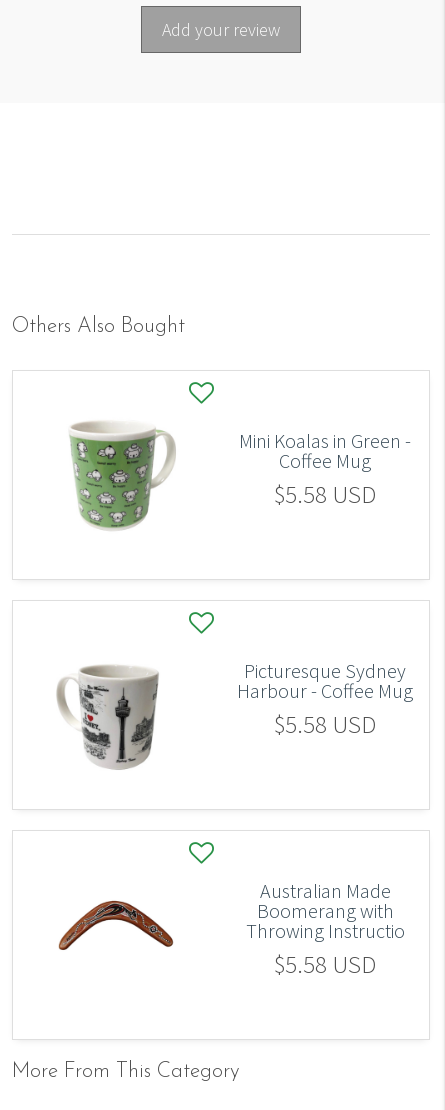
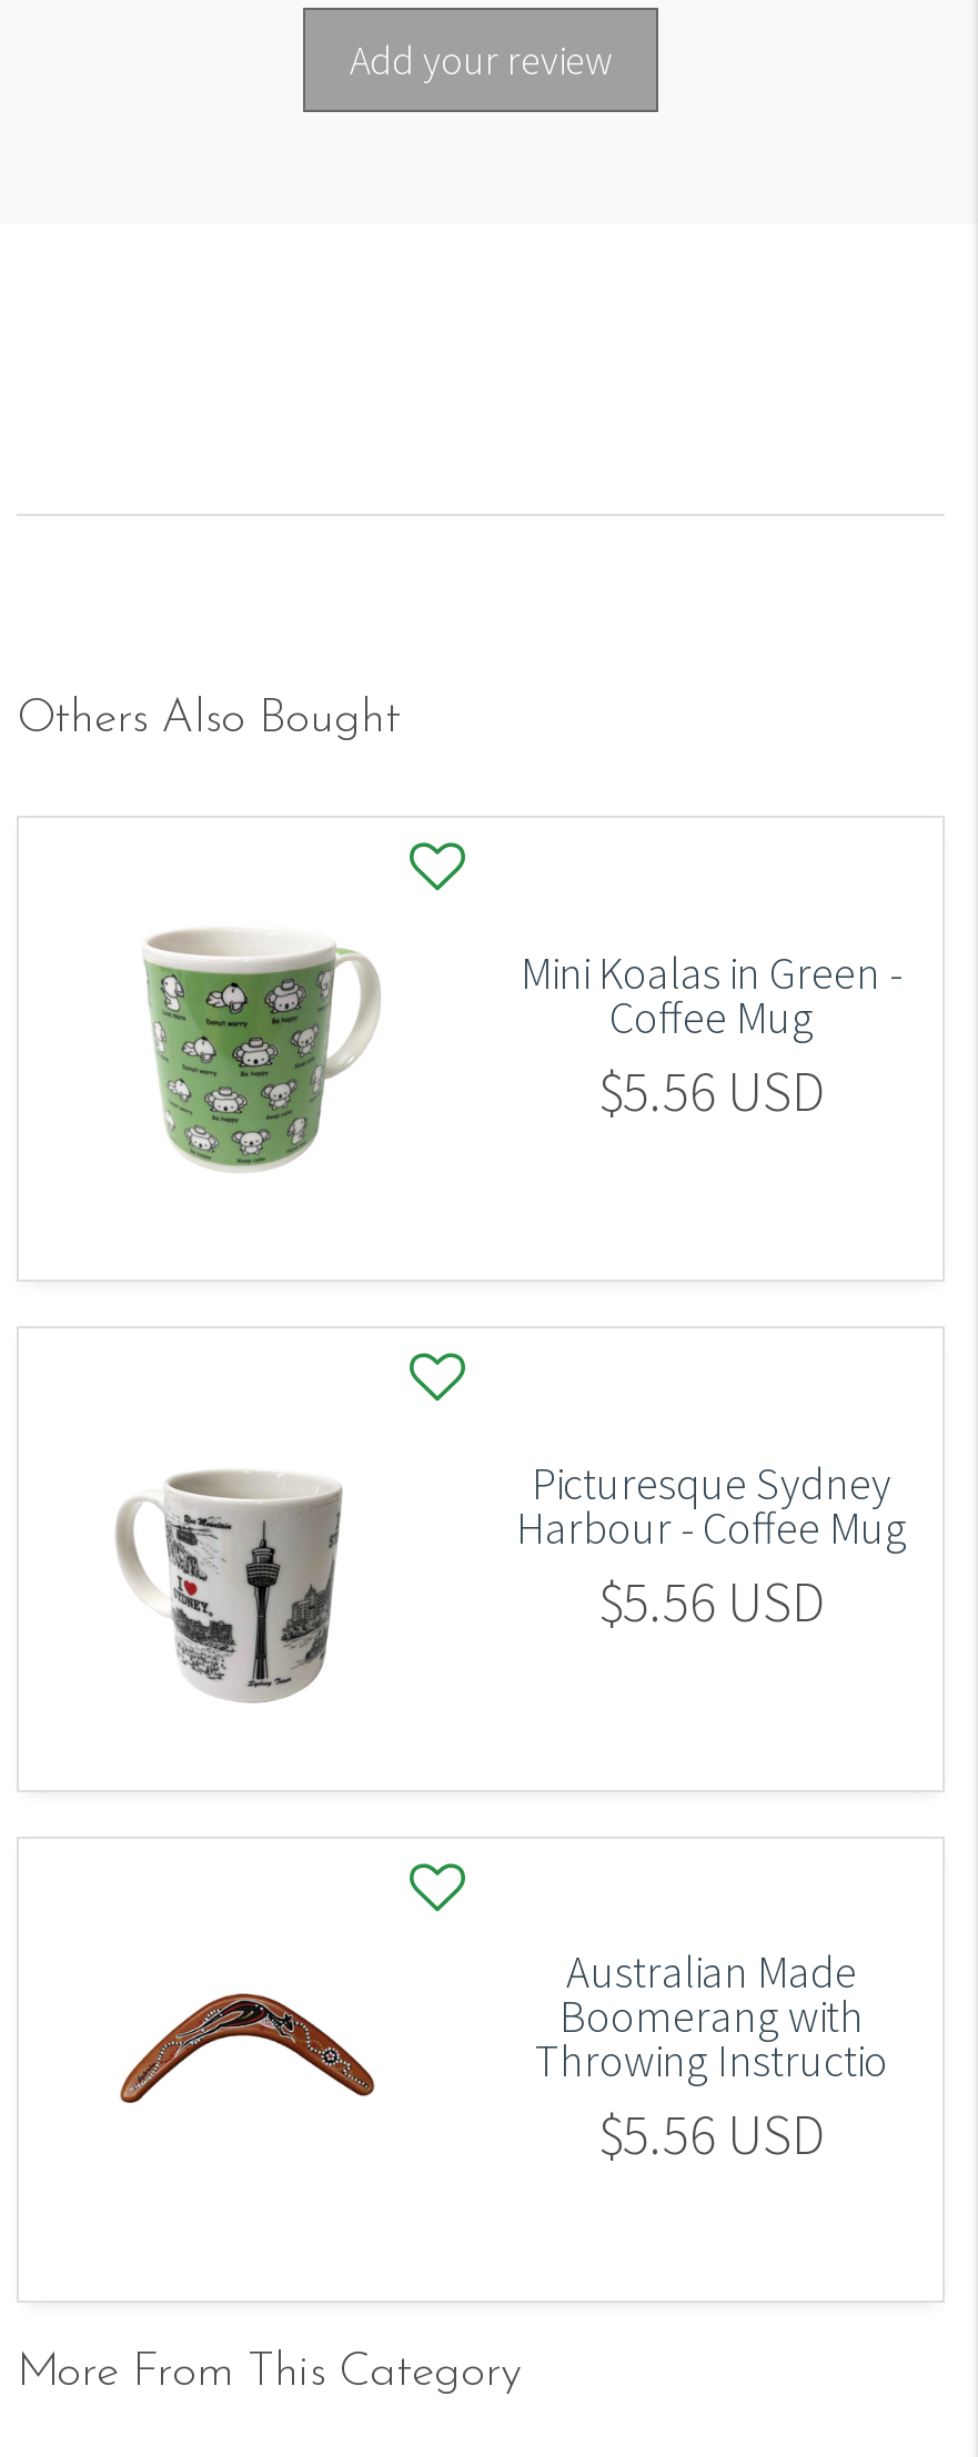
[274,478,376,510] $5.58 USD -> [598,1056,825,1127] $5.56 USD
[274,708,376,740] $5.58 USD -> [598,1566,825,1637] $5.56 USD
[274,948,376,980] $5.58 USD -> [598,2099,825,2170] $5.56 USD

